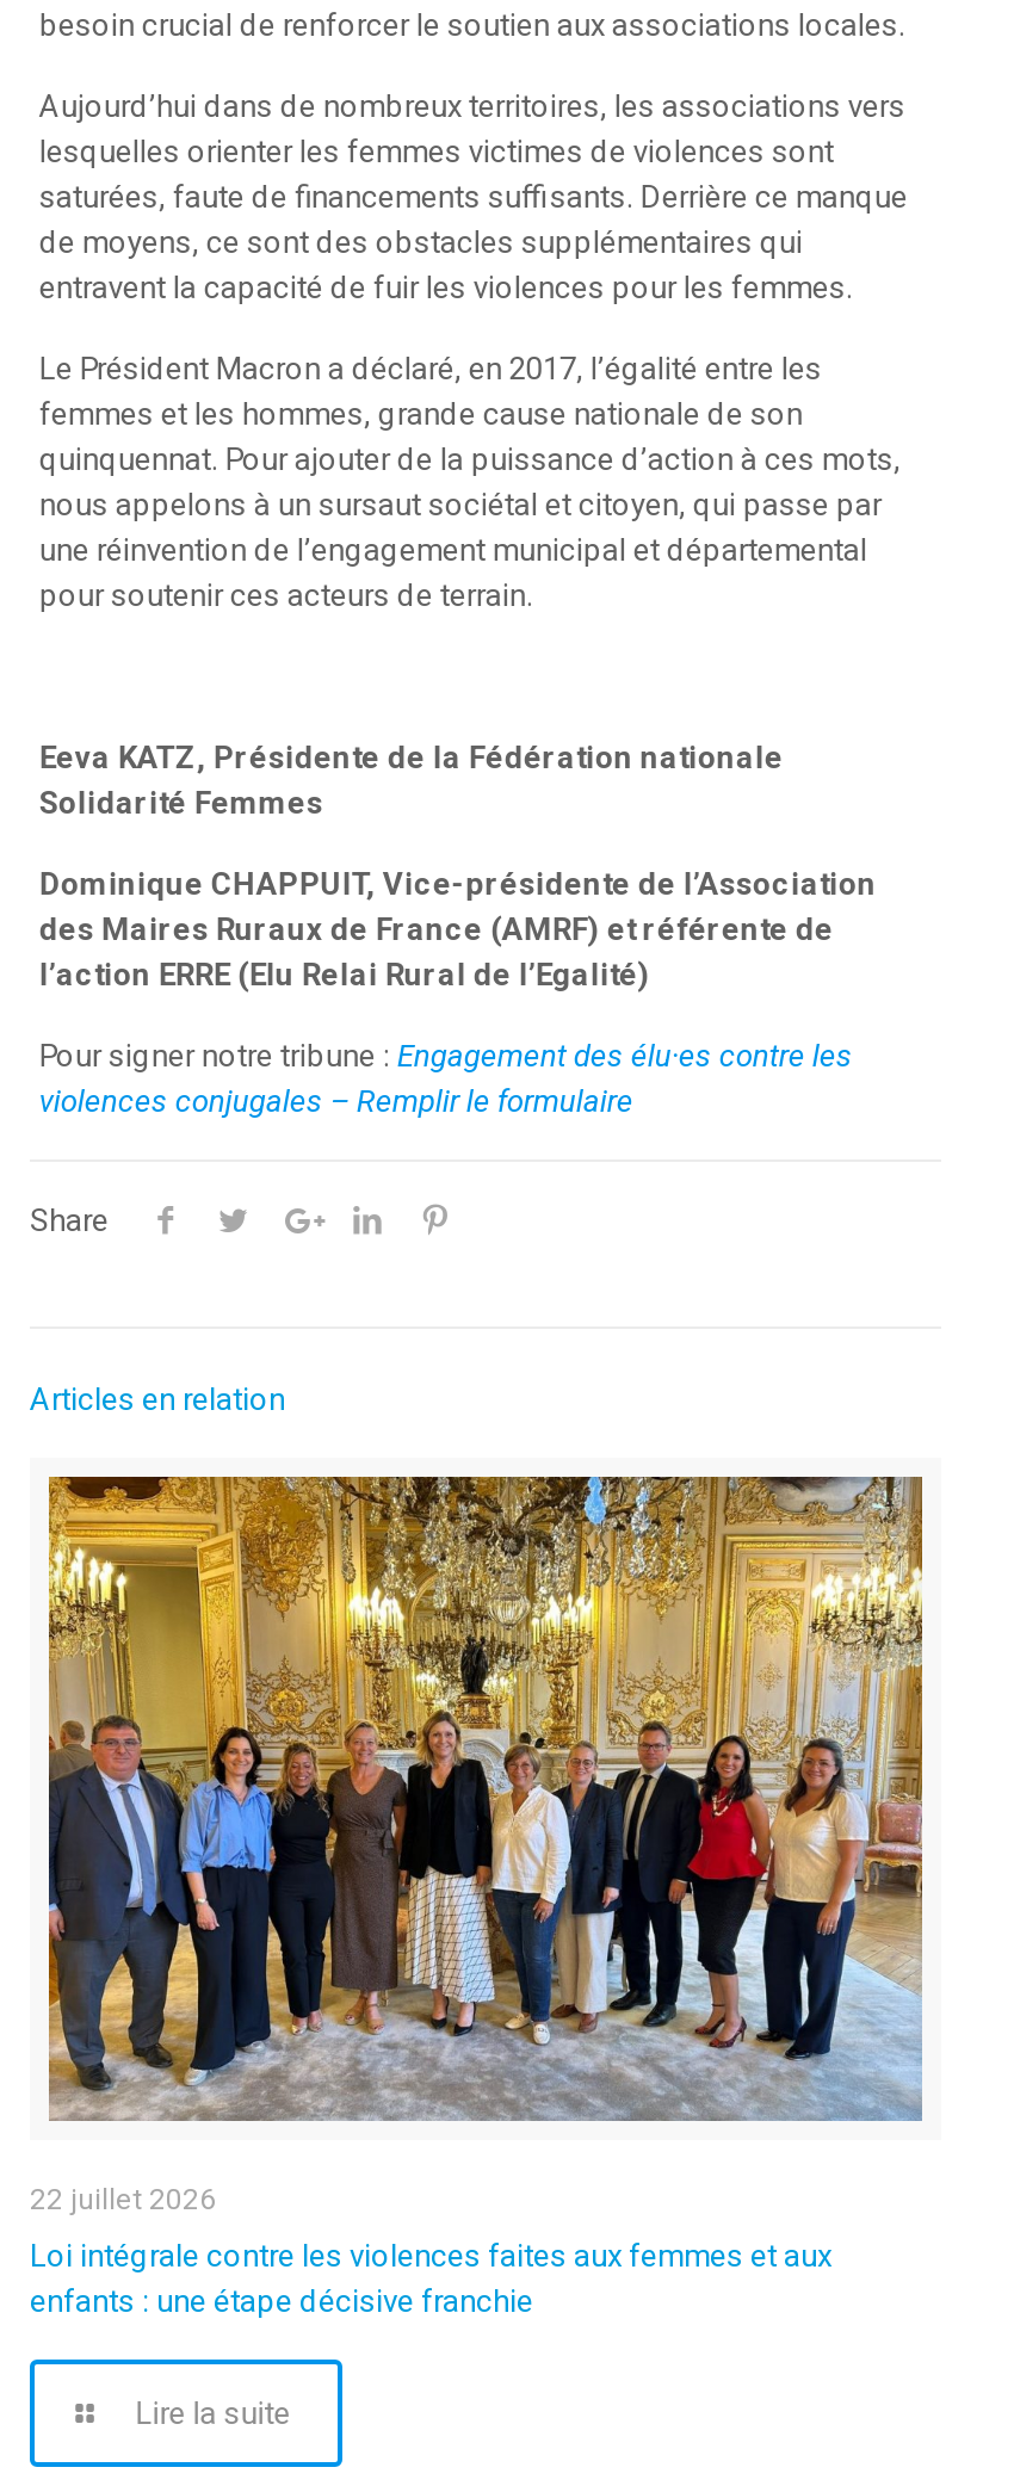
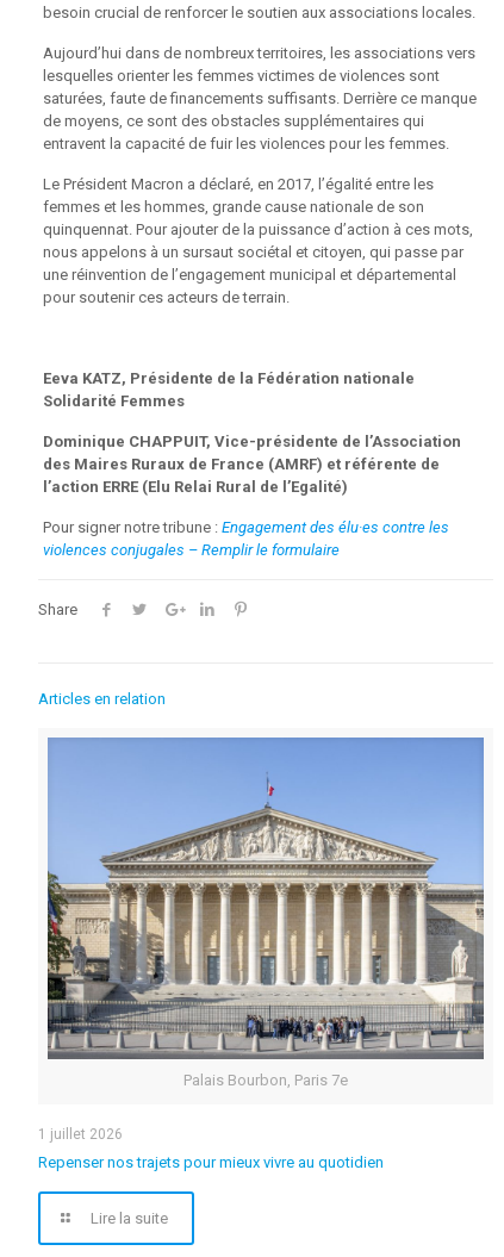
[30,1474,925,2320] [image] | 22 juillet 2026 | Loi intégrale contre les violences faites aux femmes et aux | enfants : une étape décisive franchie -> [38,736,485,1172] [image] | Palais Bourbon, Paris 7e | 1 juillet 2026 | Repenser nos trajets pour mieux vivre au quotidien

